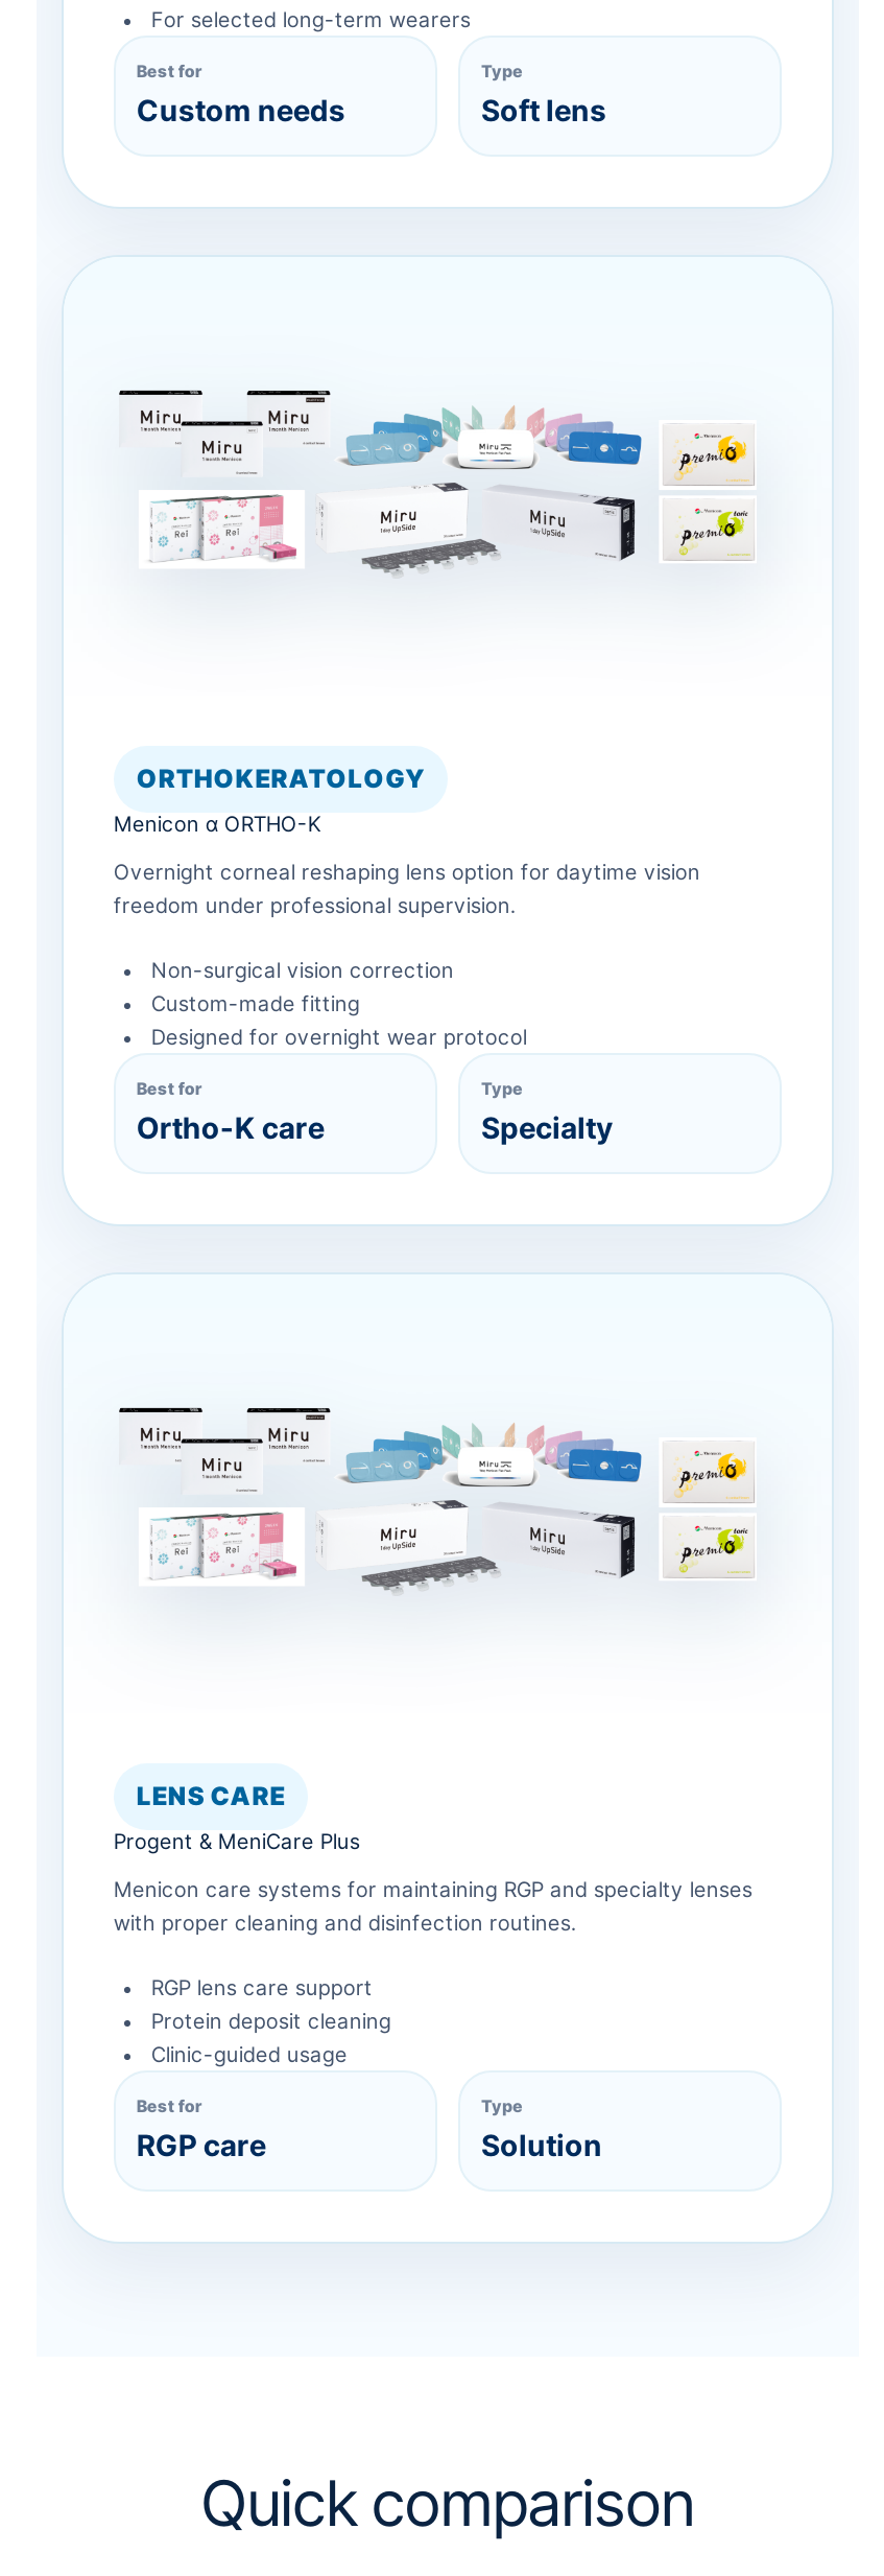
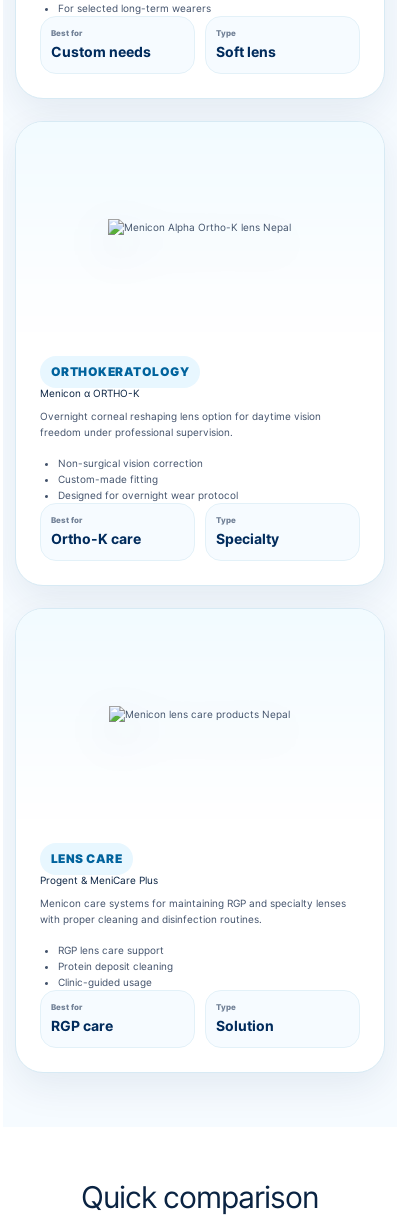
[116,387,757,593] [image] -> none
[116,1404,757,1611] [image] -> none

